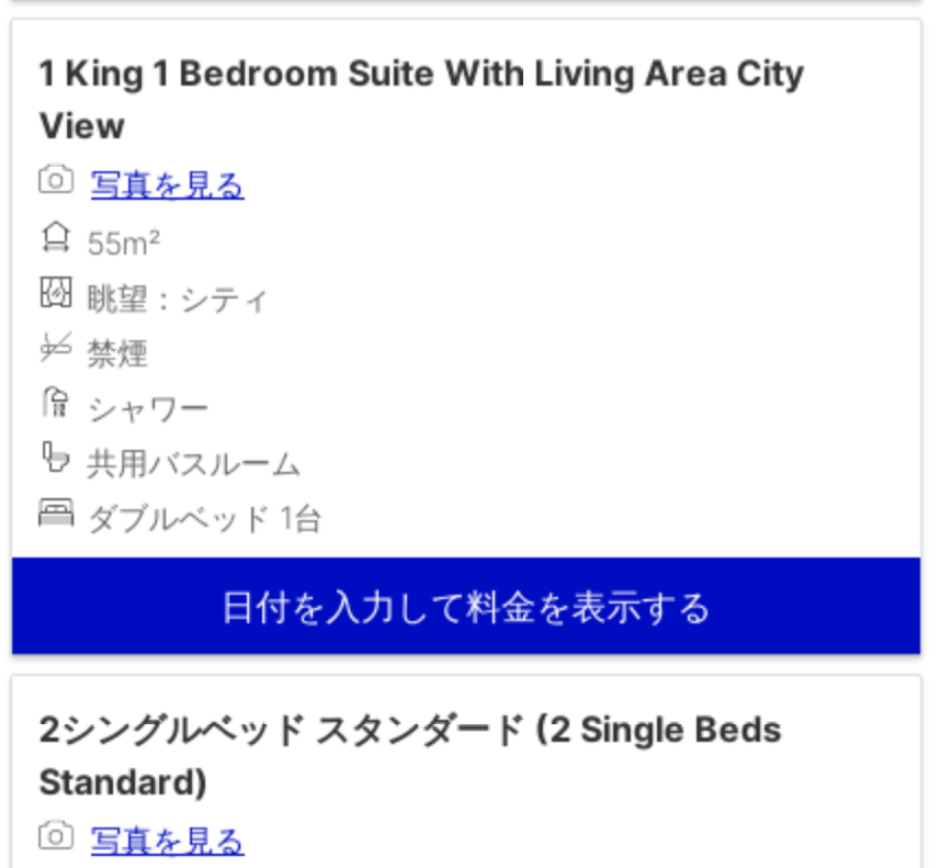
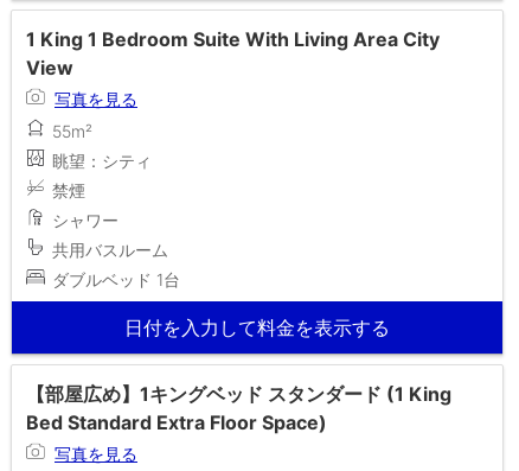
[38,706,782,803] 2シングルベッド スタンダード (2 Single Beds | Standard) -> [26,382,451,434] 【部屋広め】1キングベッド スタンダード (1 King | Bed Standard Extra Floor Space)

